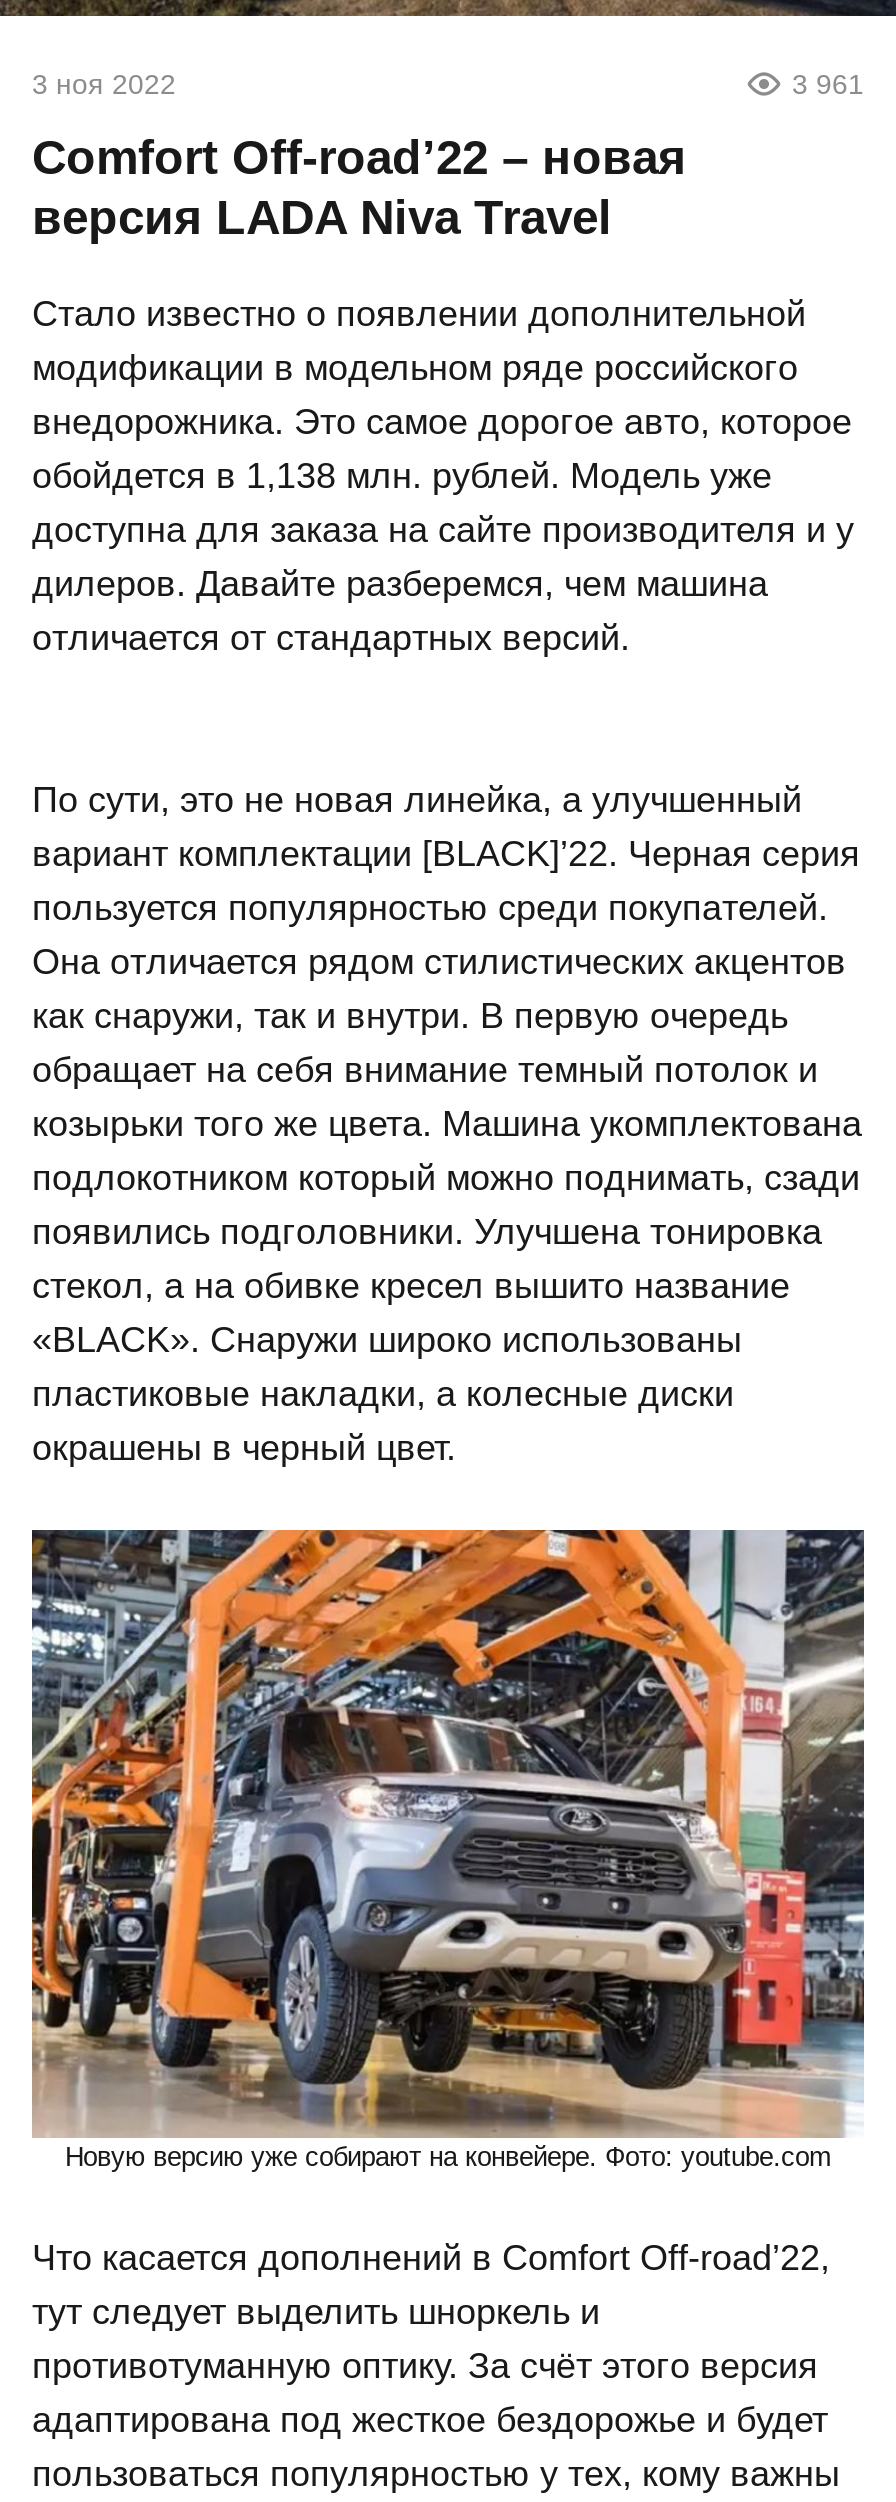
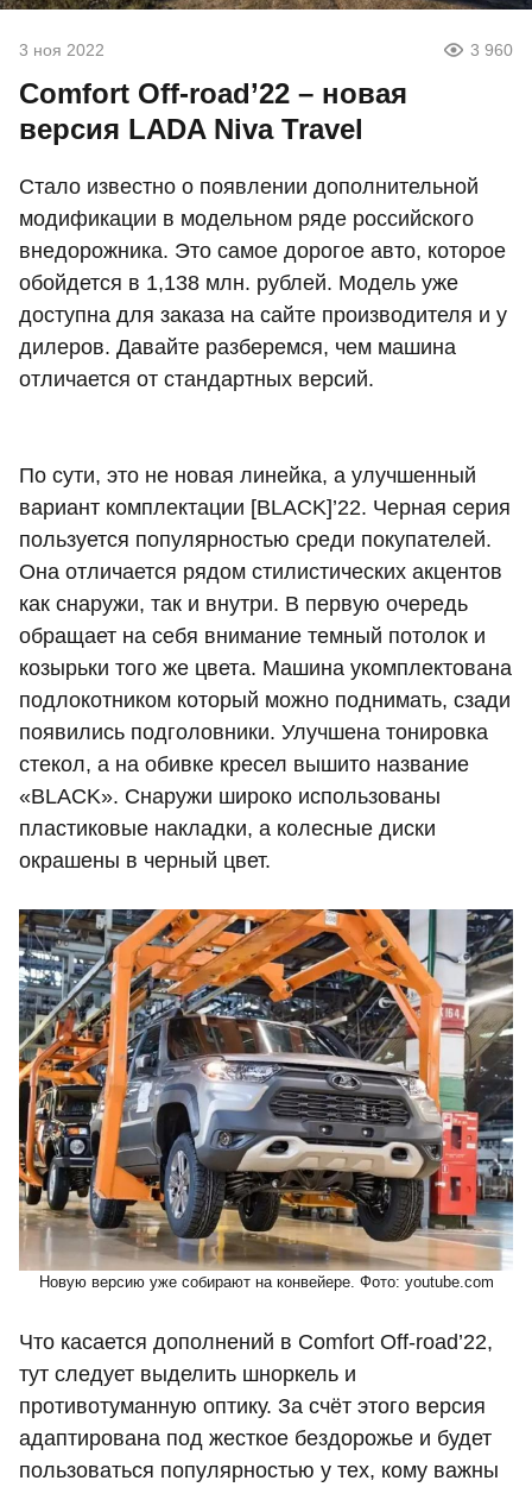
[792,68,864,100] 3 961 -> [470,41,513,60] 3 960

